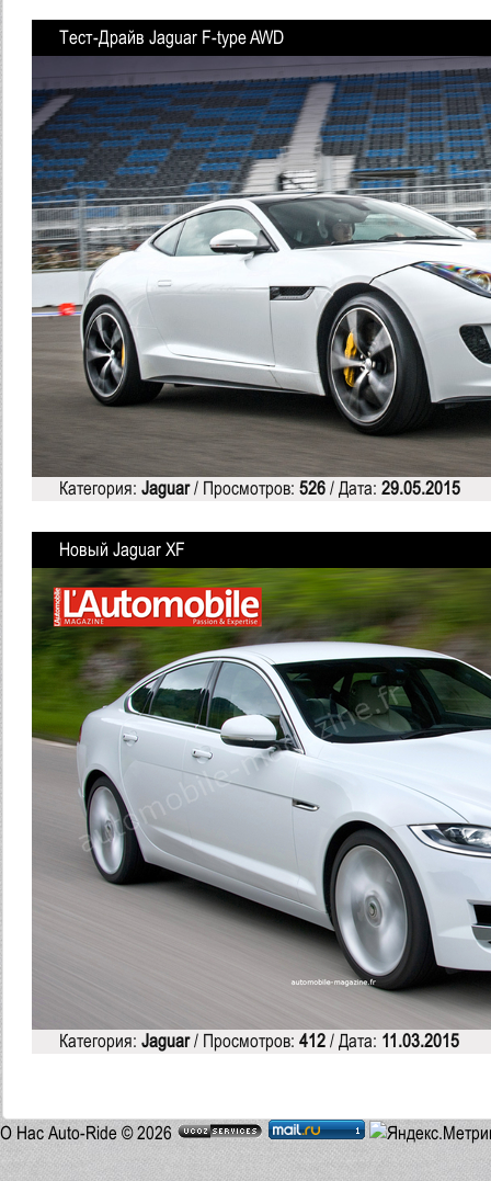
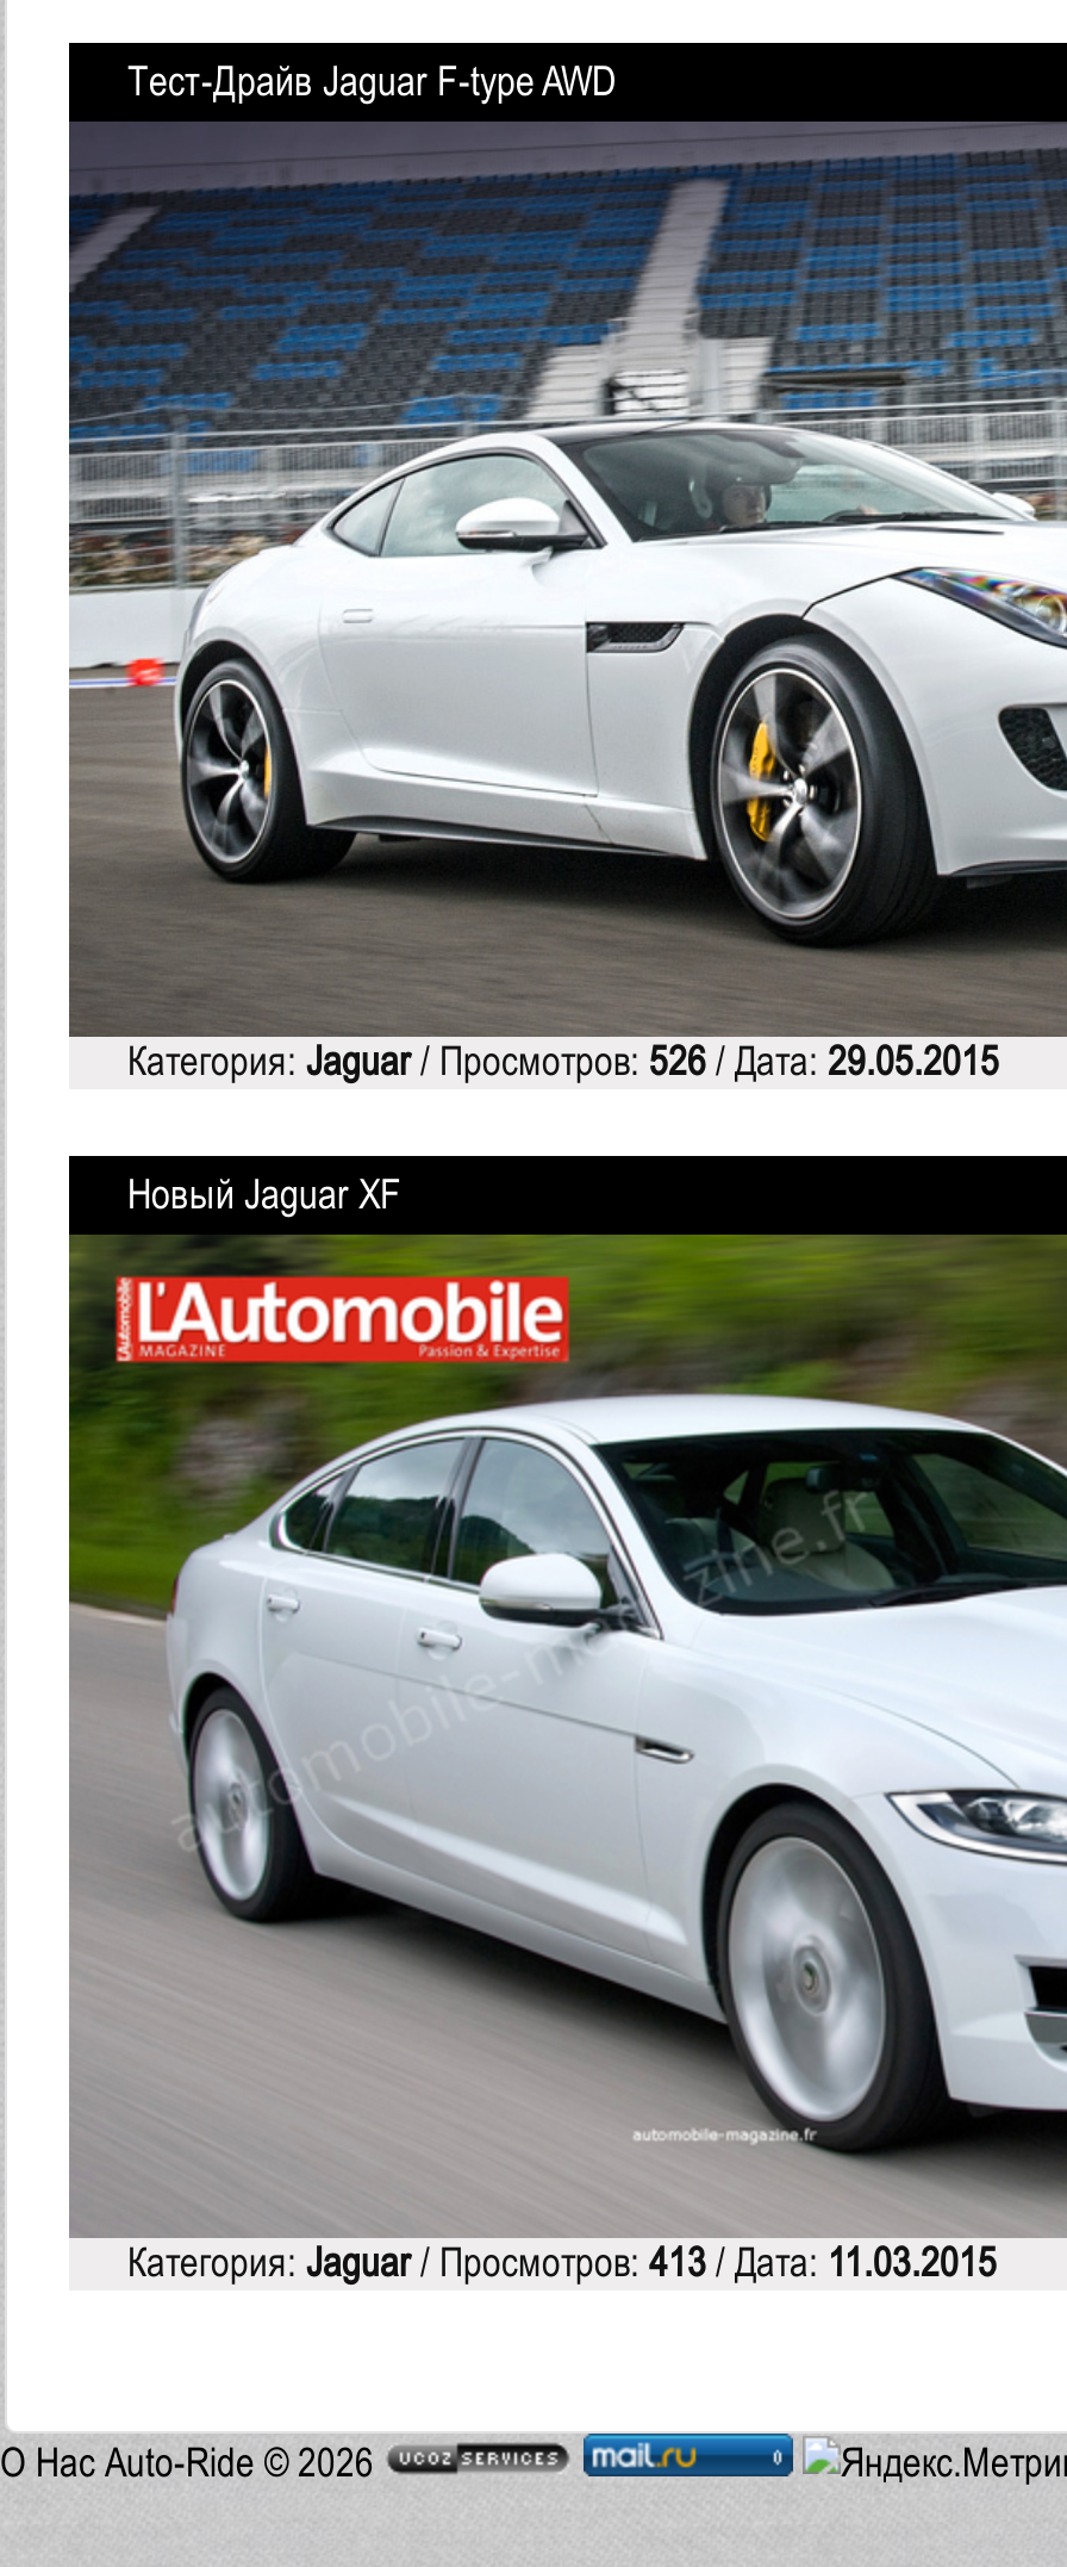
[59,1030,459,1052] Категория:Jaguar/ Просмотров:412/ Дата: 11.03.2015 -> [127,2238,997,2286] Категория:Jaguar/ Просмотров:413/ Дата: 11.03.2015

